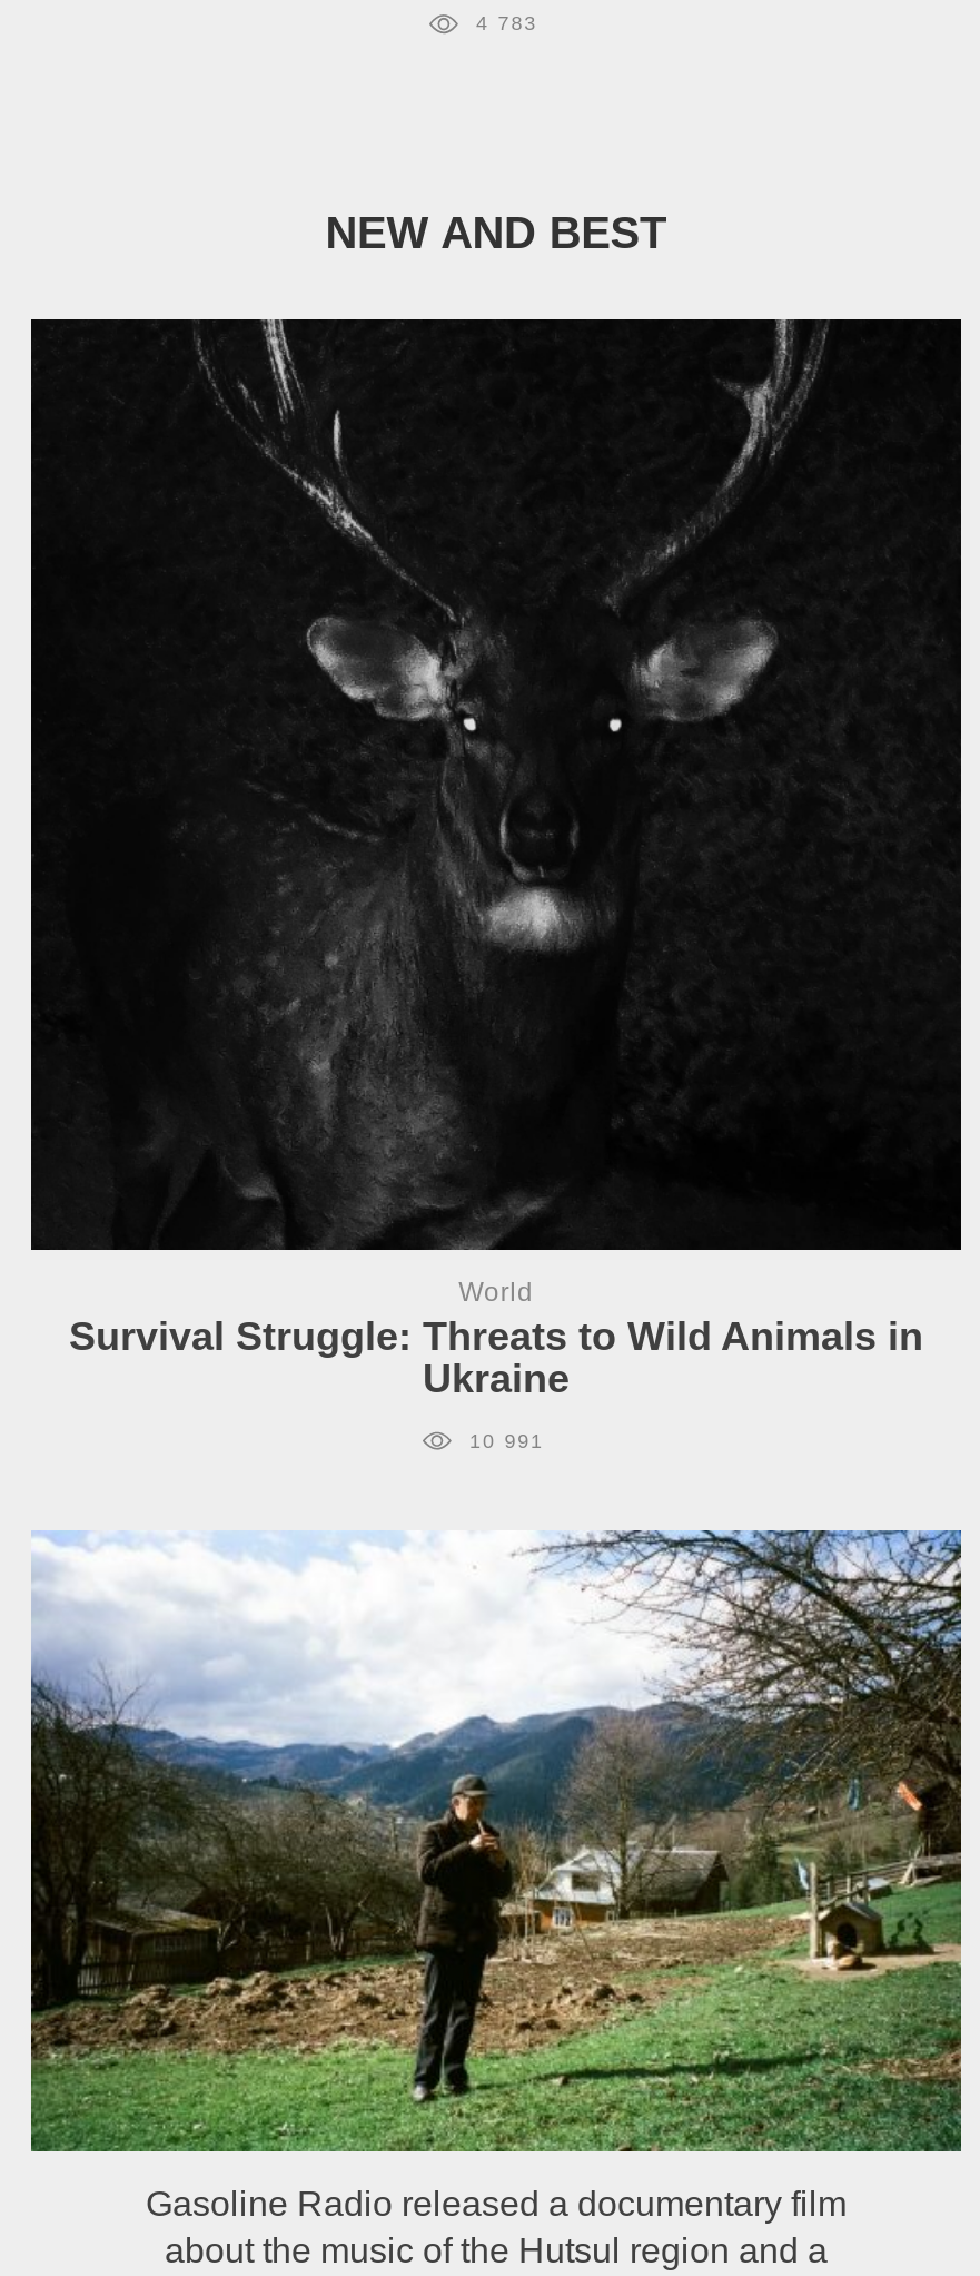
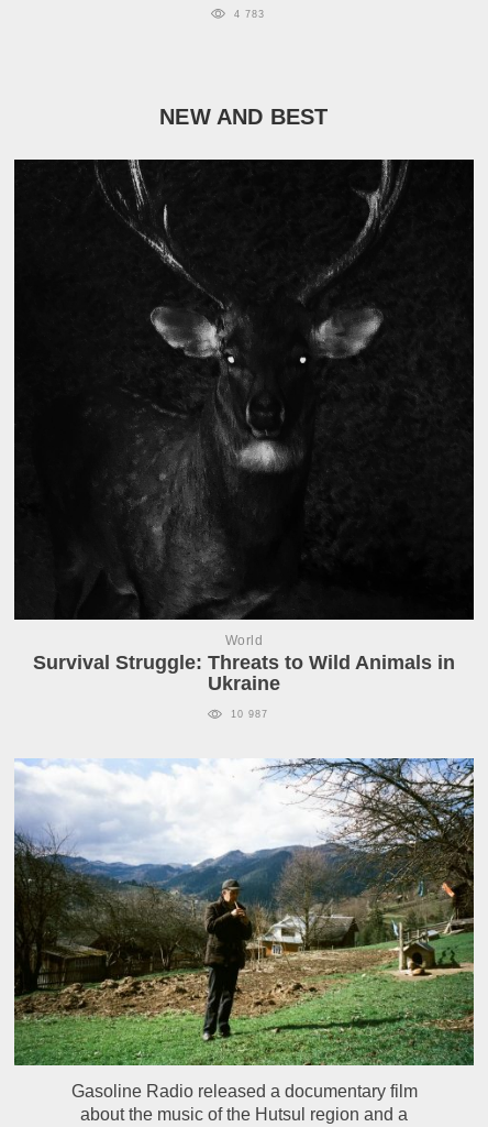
[469,1431,544,1453] 10 991 -> [231,709,268,720] 10 987

